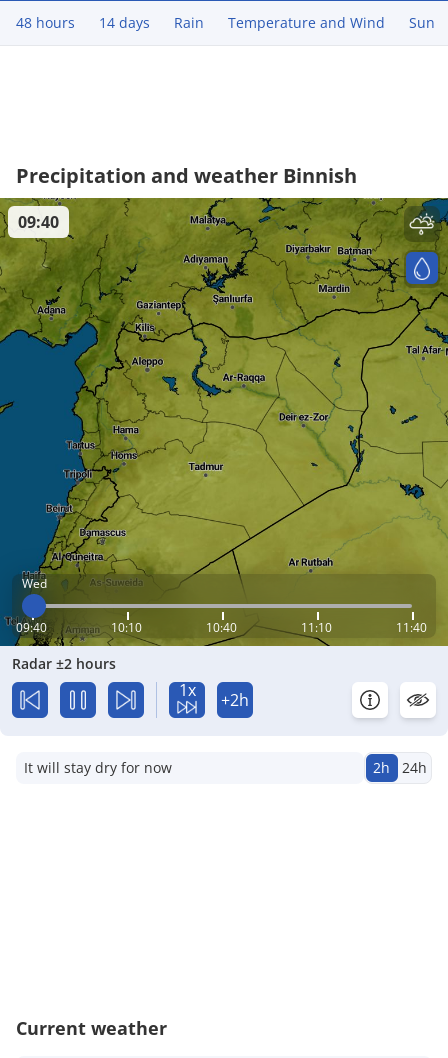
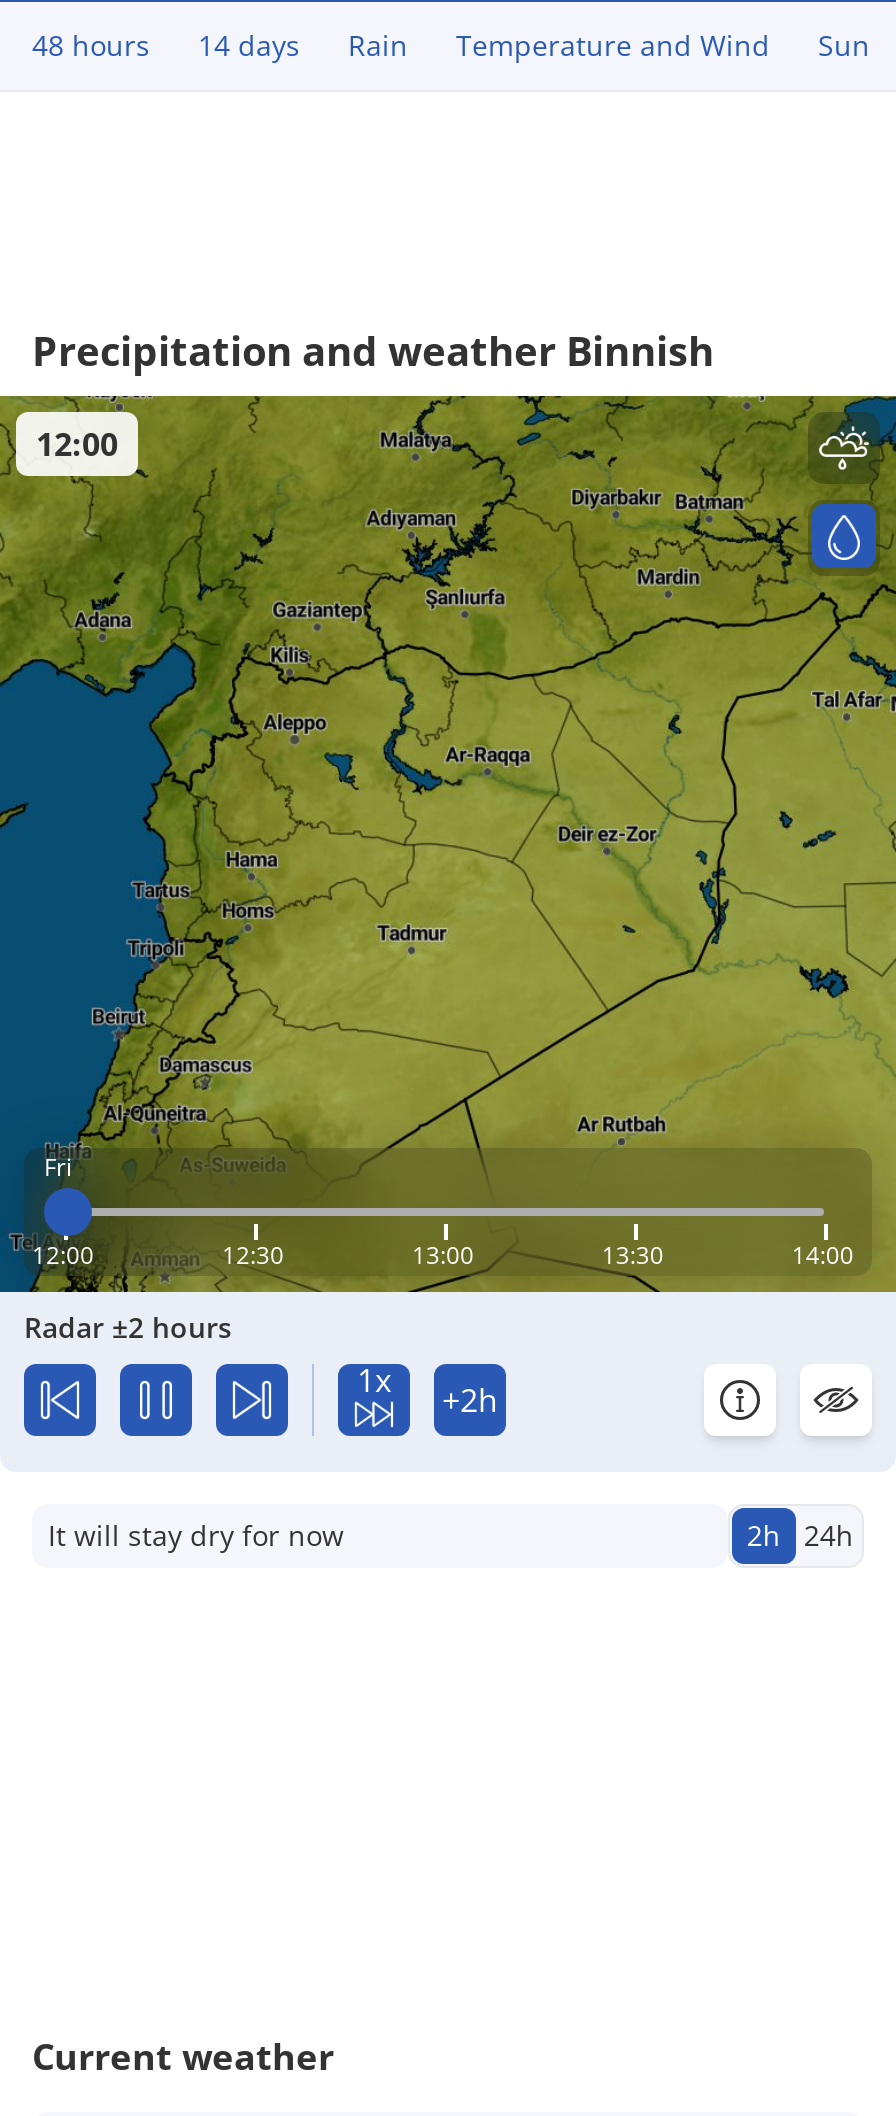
[18,211,59,233] 09:40 -> [36,422,118,466] 12:00
[22,575,47,592] Wed -> [44,1150,72,1184] Fri
[16,619,427,636] 09:40 | 10:10 | 10:40 | 11:10 | 11:40 -> [32,1238,854,1272] 12:00 | 12:30 | 13:00 | 13:30 | 14:00

